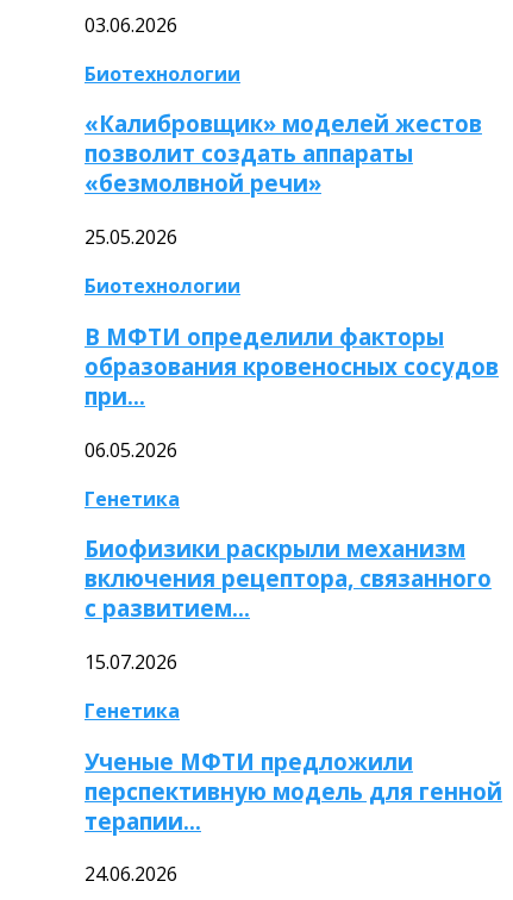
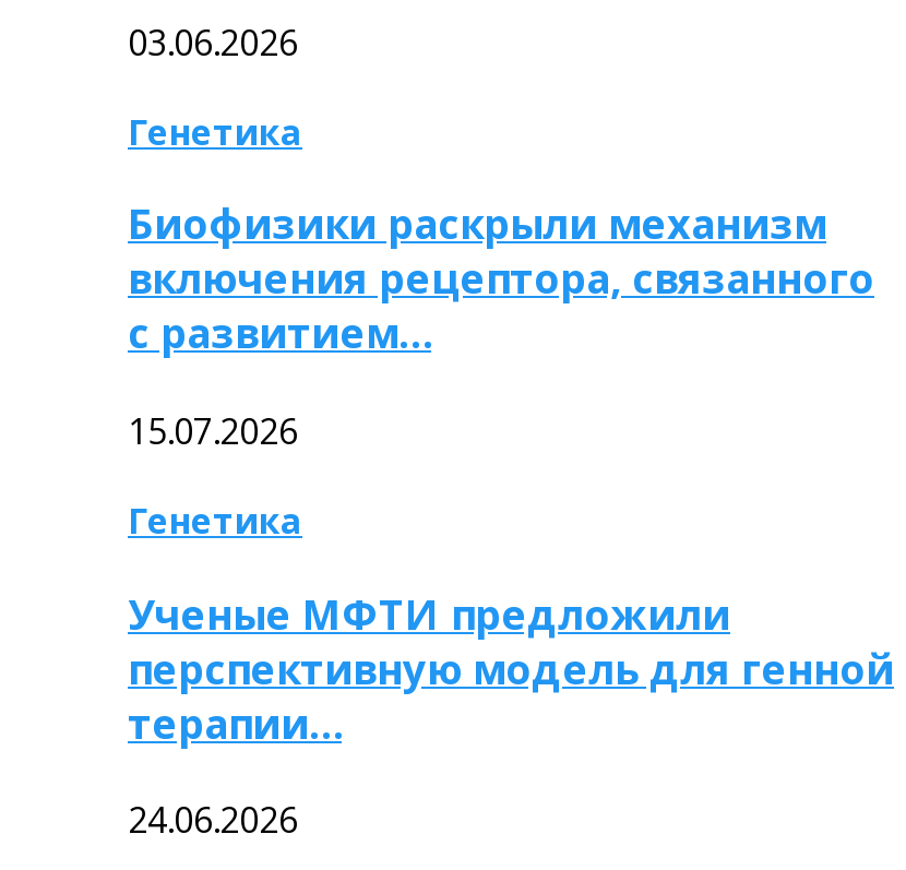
[85,60,499,462] Биотехнологии | «Калибровщик» моделей жестов | позволит создать аппараты | «безмолвной речи» | 25.05.2026 | Биотехнологии | В МФТИ определили факторы | образования кровеносных сосудов | при… | 06.05.2026 -> none

